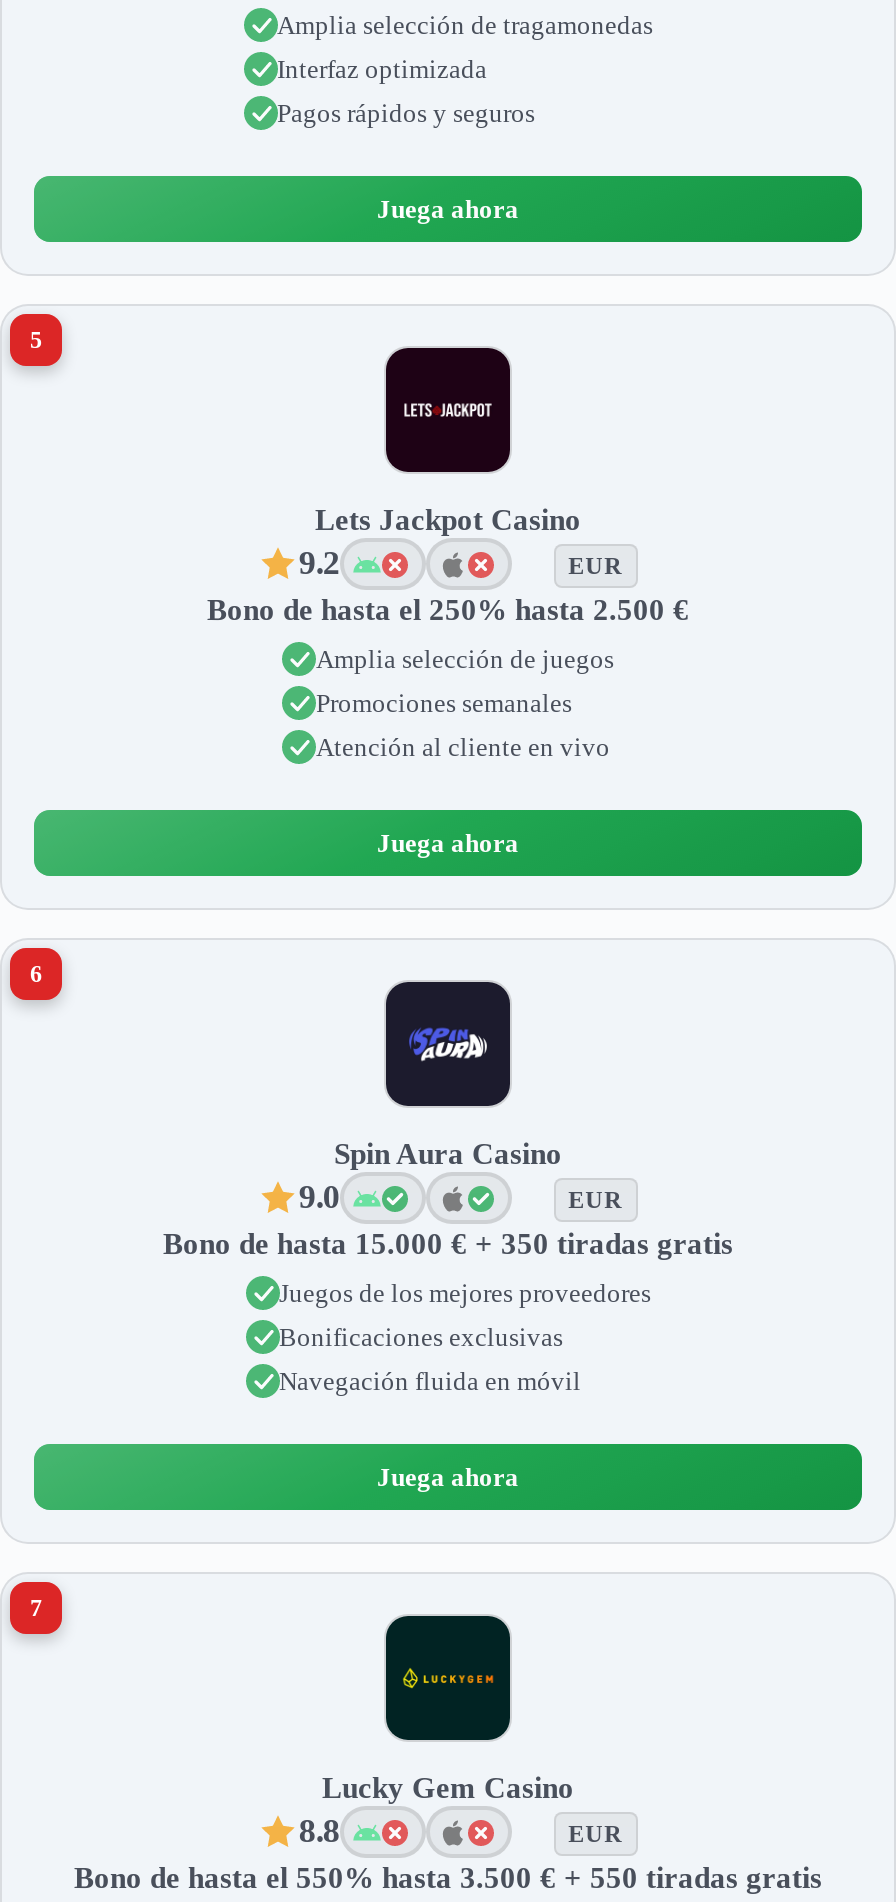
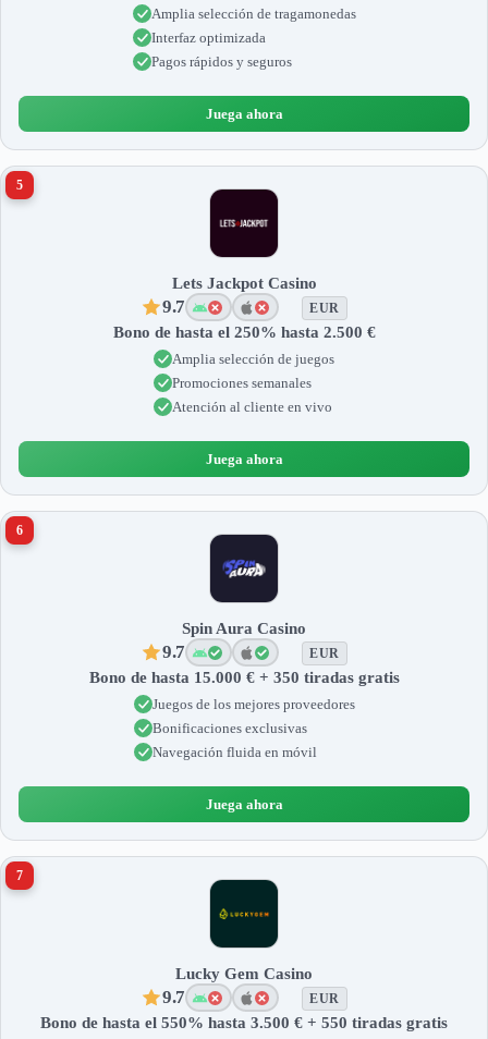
[299,544,340,582] 9.2 -> [163,296,185,317] 9.7
[299,1178,340,1216] 9.0 -> [163,641,185,662] 9.7
[299,1812,340,1850] 8.8 -> [163,987,185,1007] 9.7

